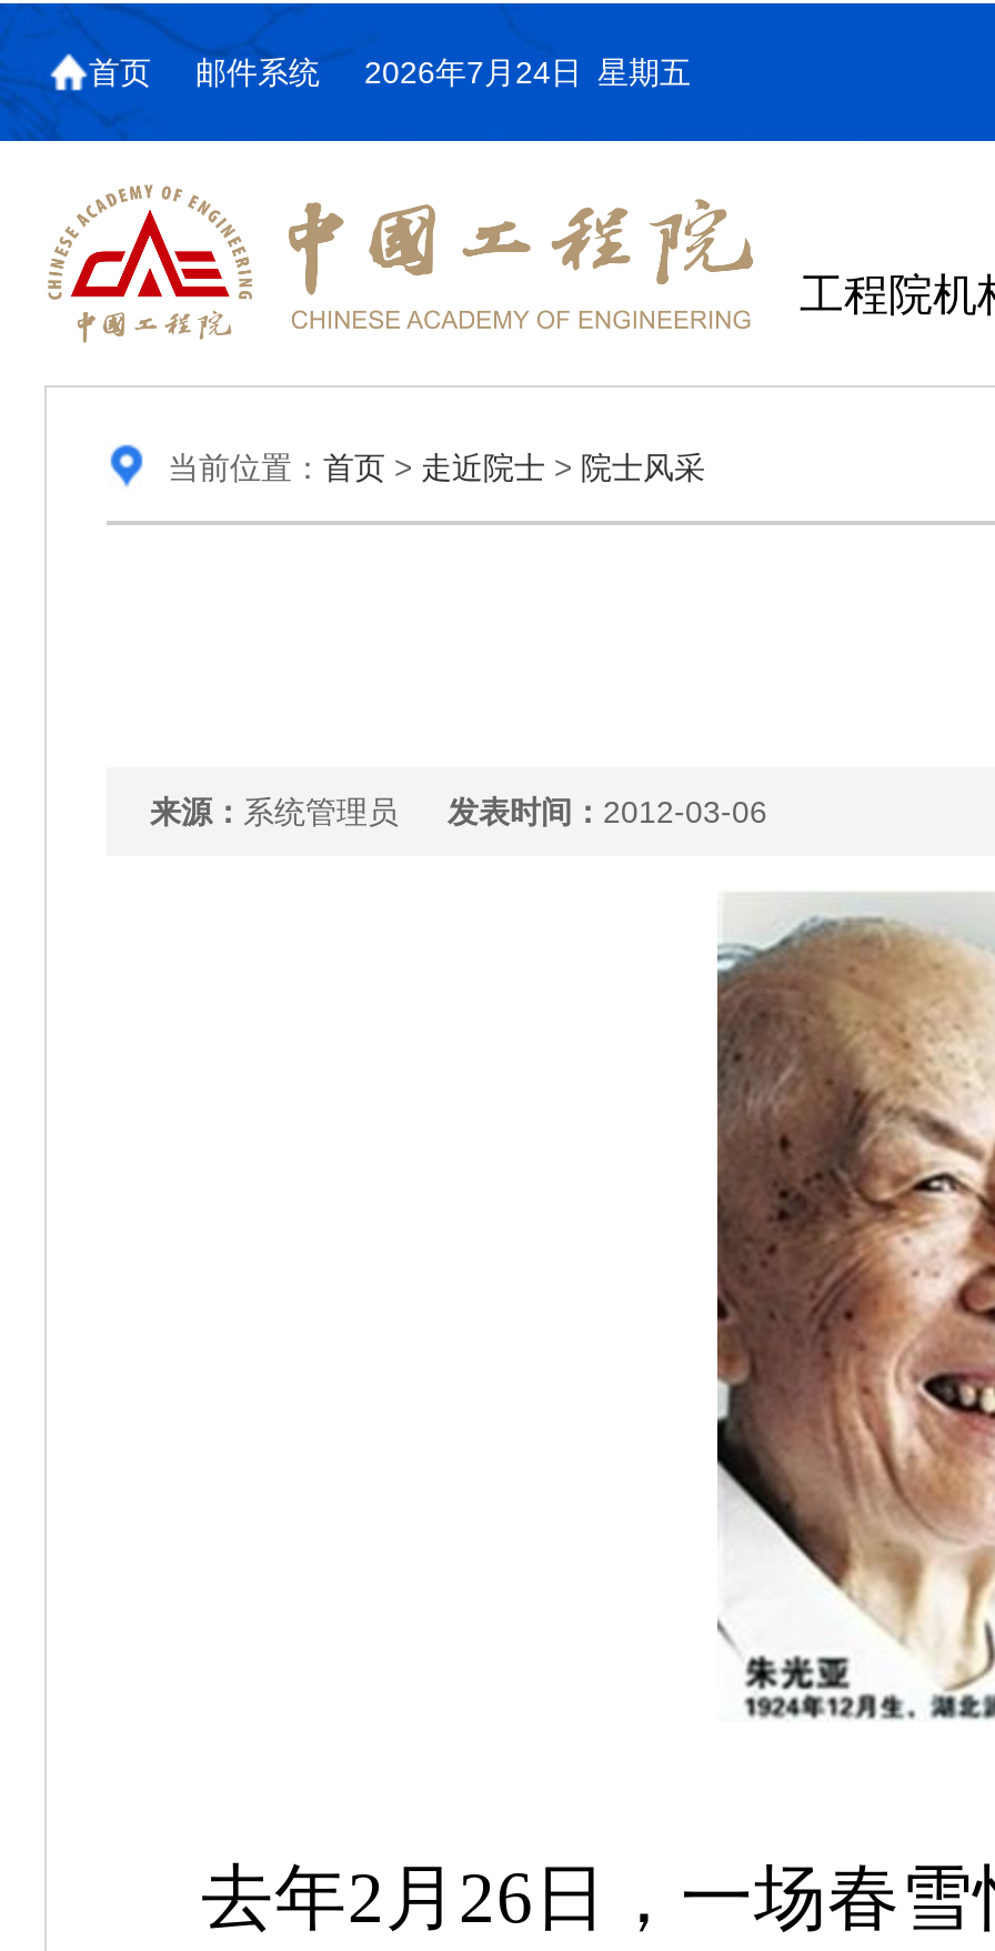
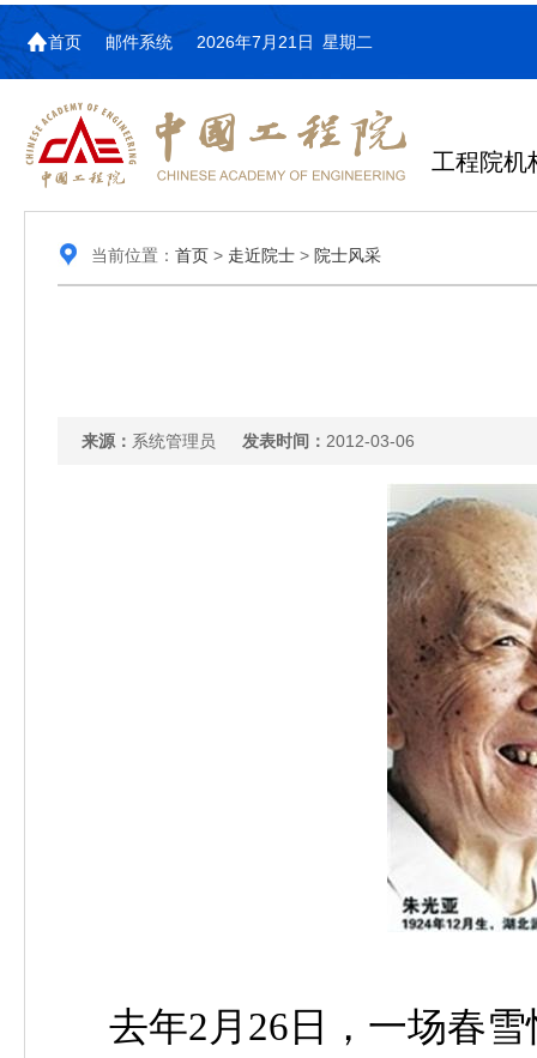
[364,54,691,90] 2026年7月24日 星期五 -> [197,32,373,52] 2026年7月21日 星期二

